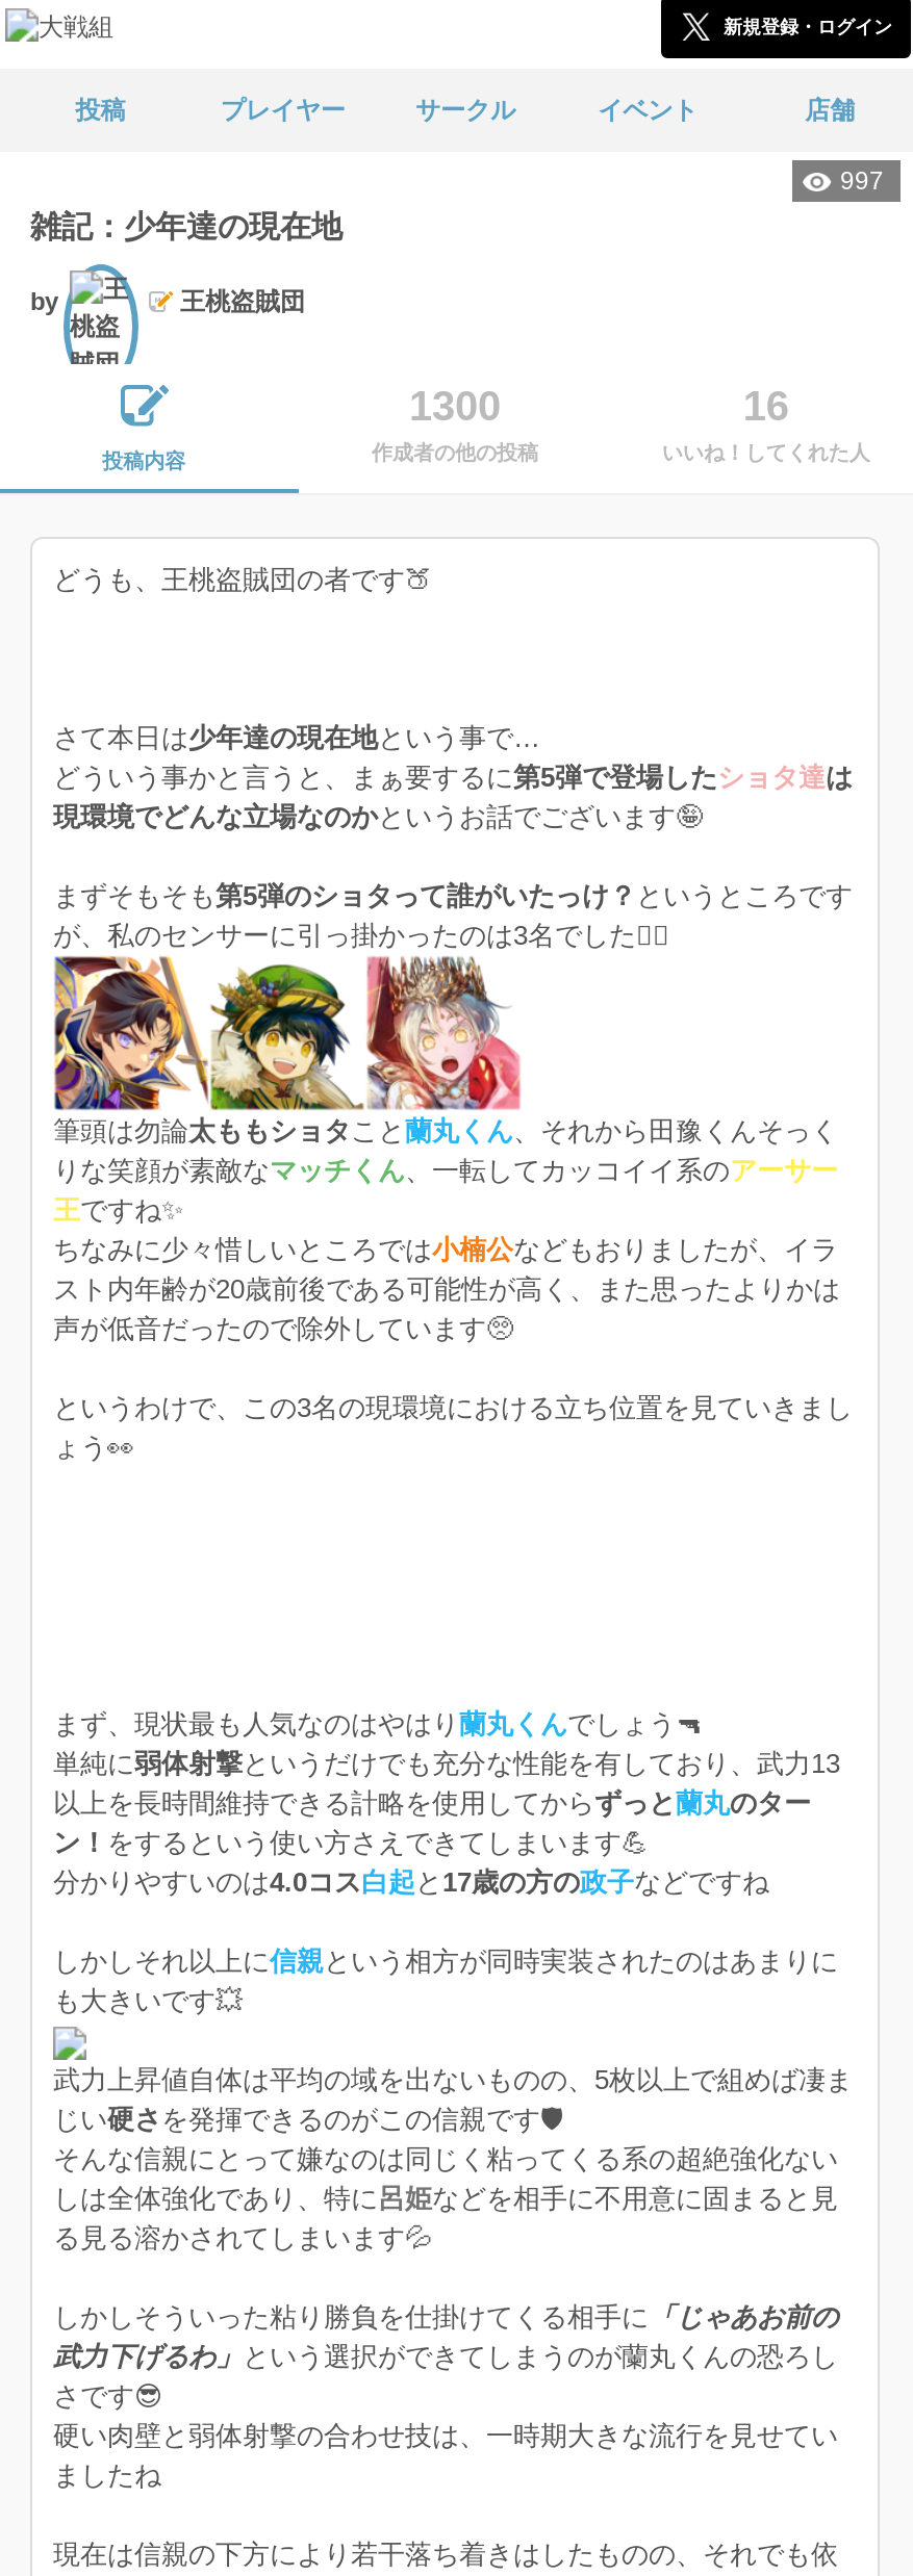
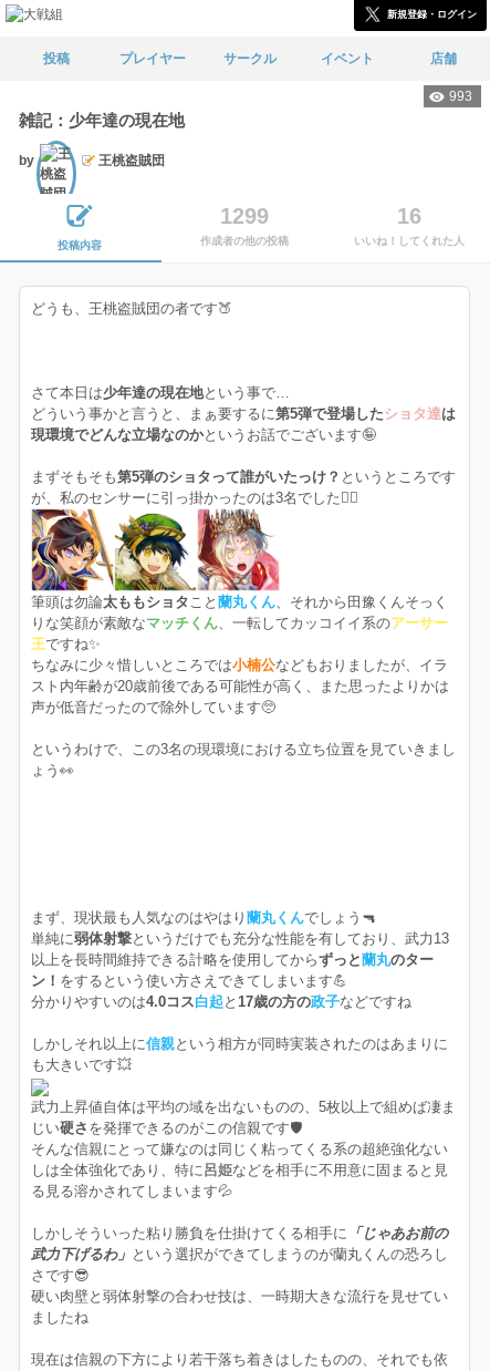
[840,166,884,196] 997 -> [449,89,472,104] 993
[409,383,501,429] 1300 -> [220,204,269,228] 1299

